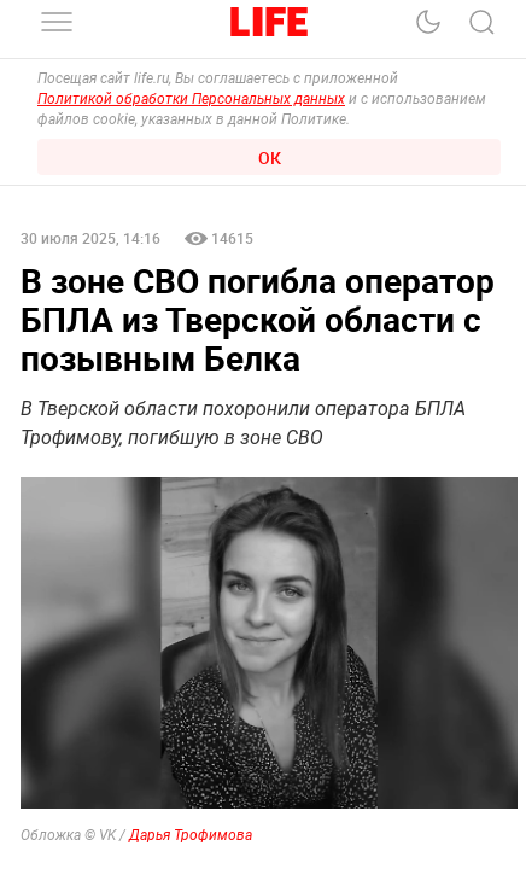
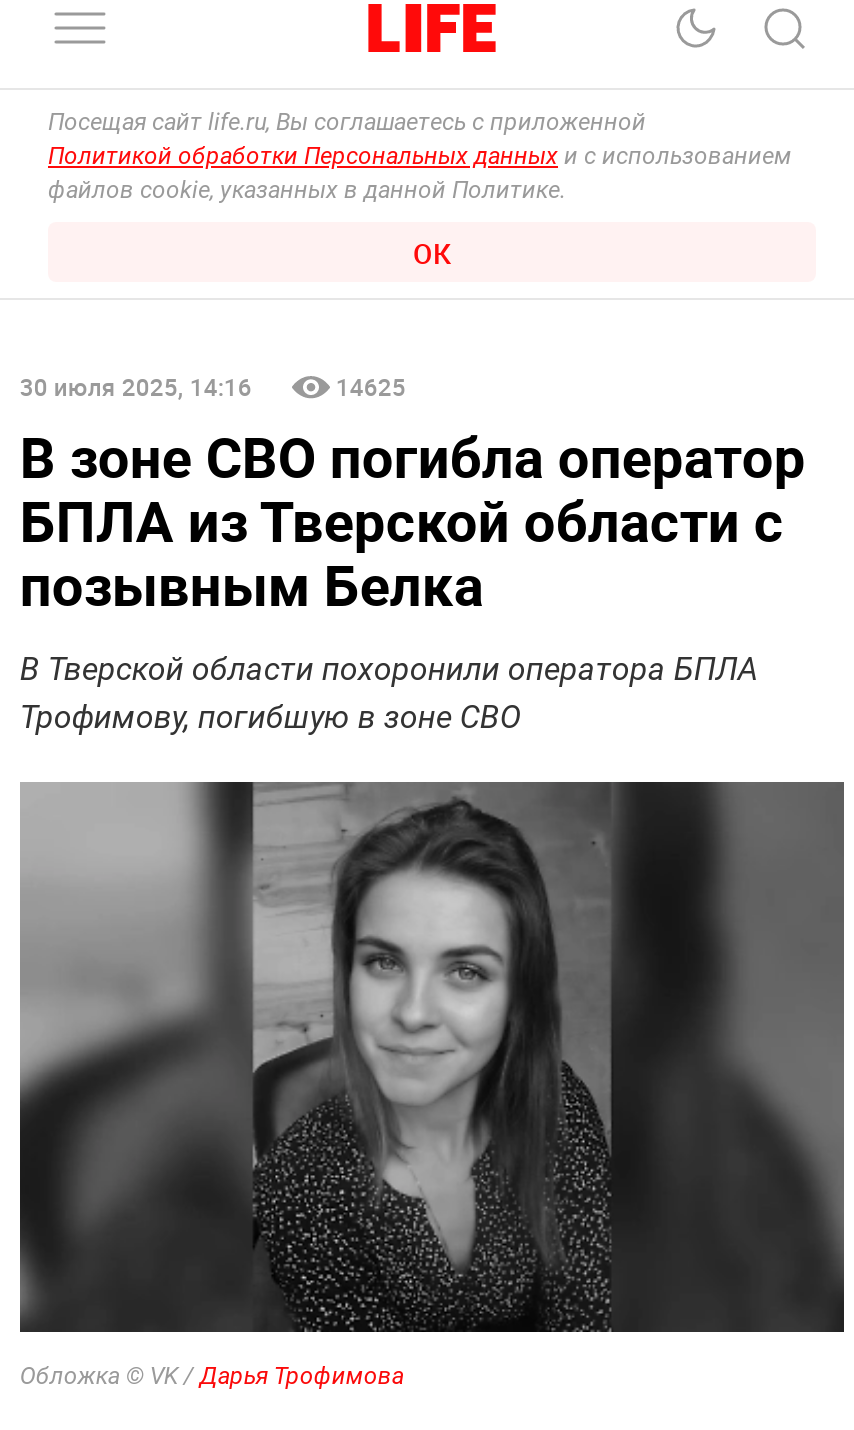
[211,228,253,247] 14615 -> [336,370,406,402] 14625

